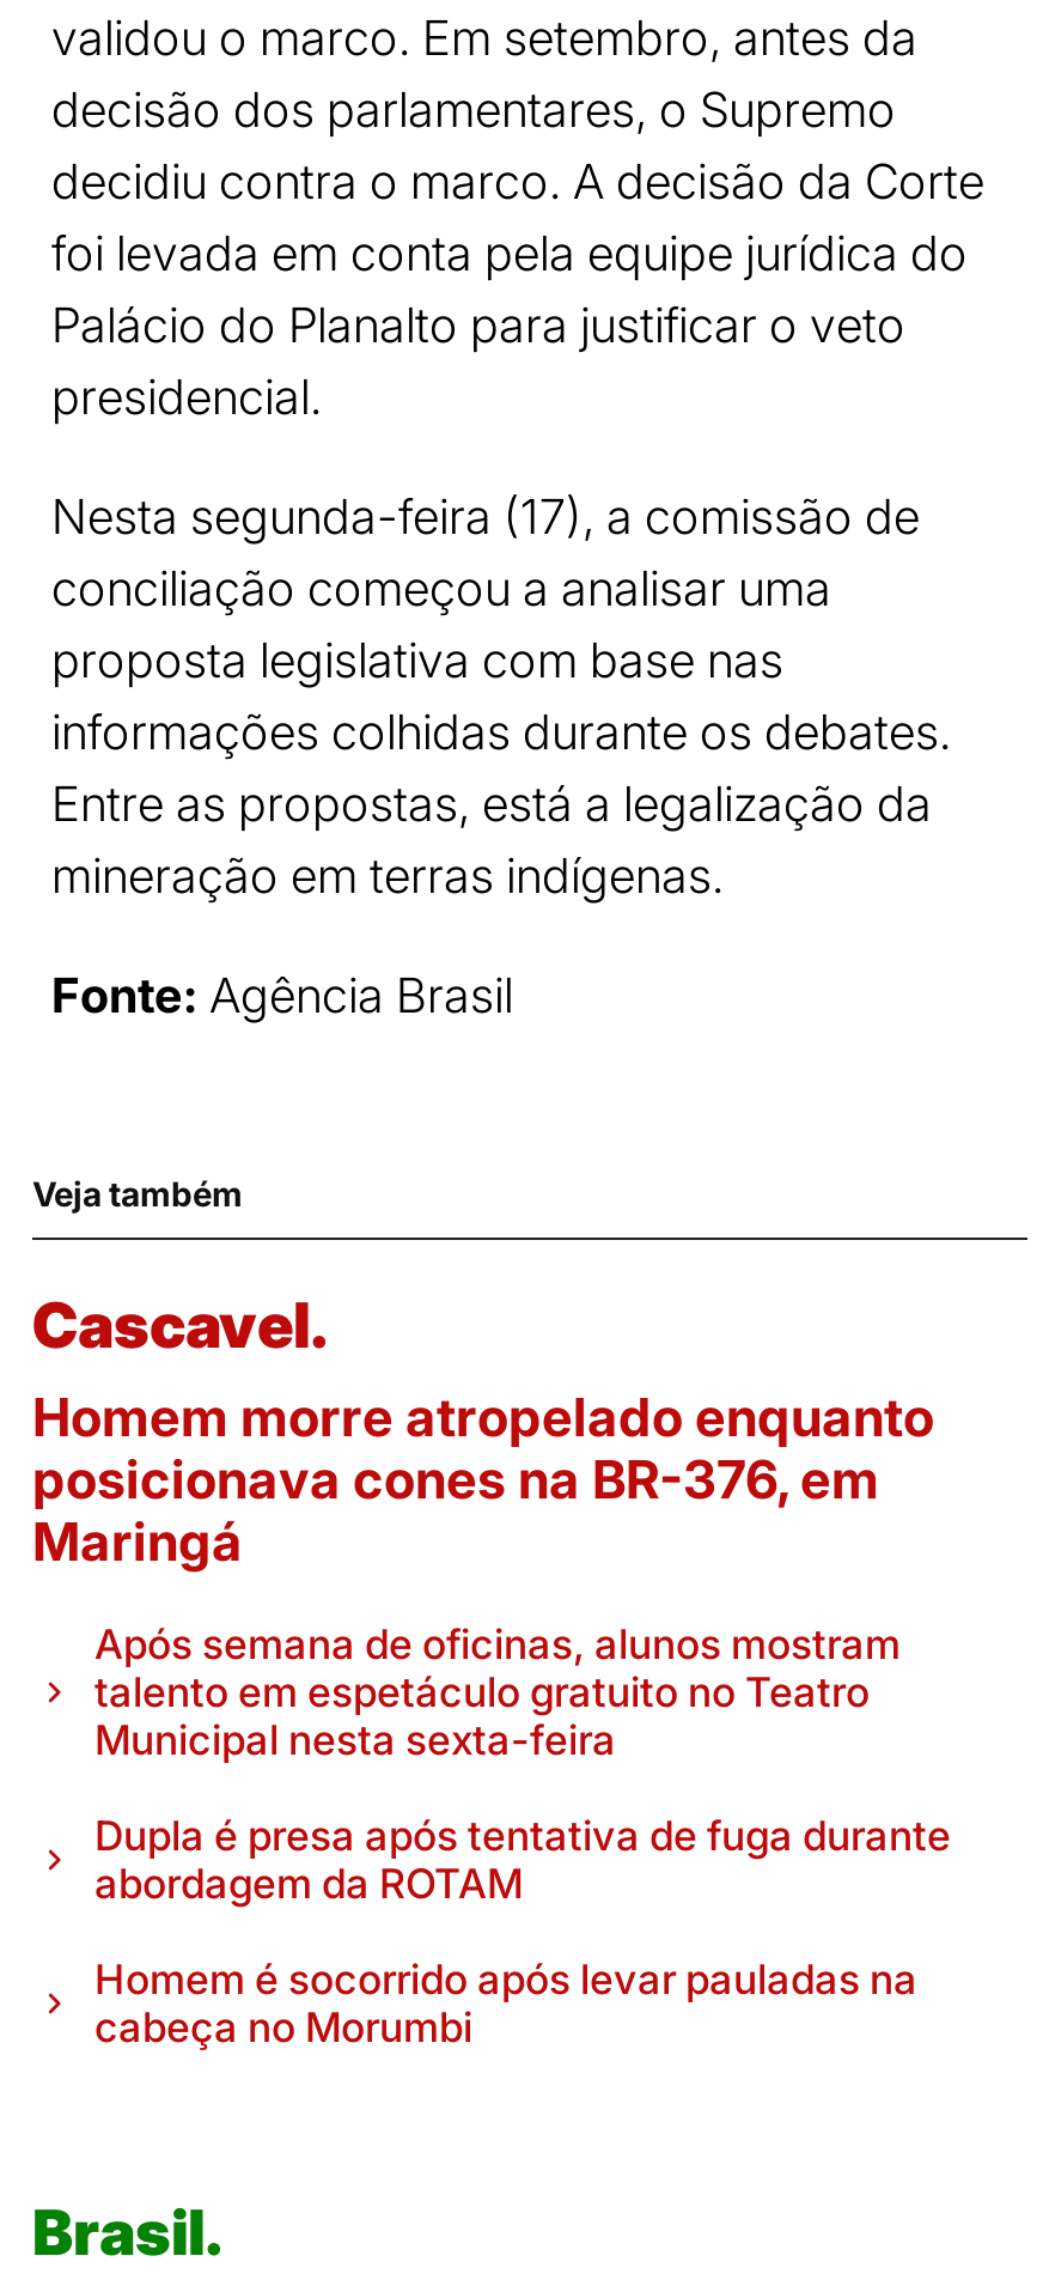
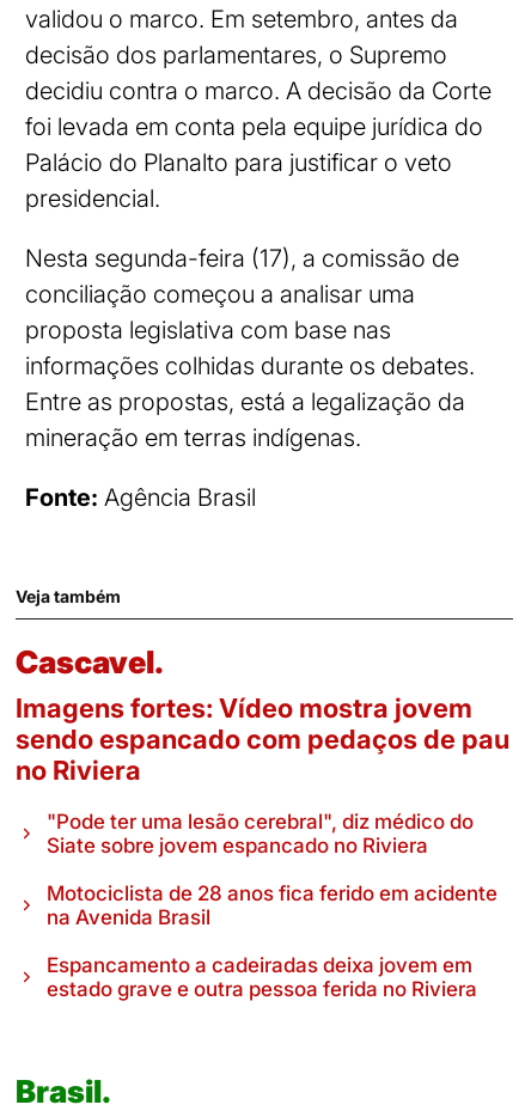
[32,1386,934,1573] Homem morre atropelado enquanto | posicionava cones na BR-376, em | Maringá -> [16,692,509,786] Imagens fortes: Vídeo mostra jovem | sendo espancado com pedaços de pau | no Riviera
[94,1621,901,1764] Após semana de oficinas, alunos mostram | talento em espetáculo gratuito no Teatro | Municipal nesta sexta-feira -> [47,810,474,857] "Pode ter uma lesão cerebral", diz médico do | Siate sobre jovem espancado no Riviera
[94,1812,951,1908] Dupla é presa após tentativa de fuga durante | abordagem da ROTAM -> [47,881,497,929] Motociclista de 28 anos fica ferido em acidente | na Avenida Brasil
[94,1956,917,2051] Homem é socorrido após levar pauladas na | cabeça no Morumbi -> [47,953,477,1001] Espancamento a cadeiradas deixa jovem em | estado grave e outra pessoa ferida no Riviera

